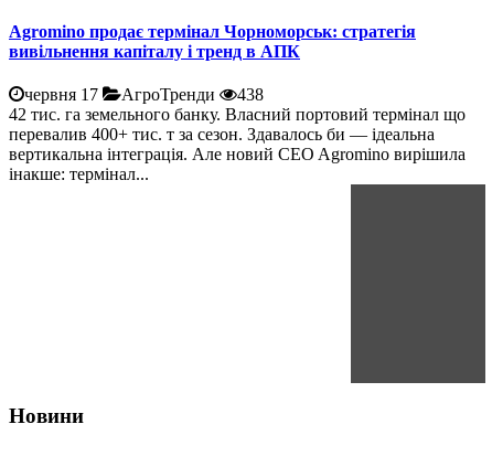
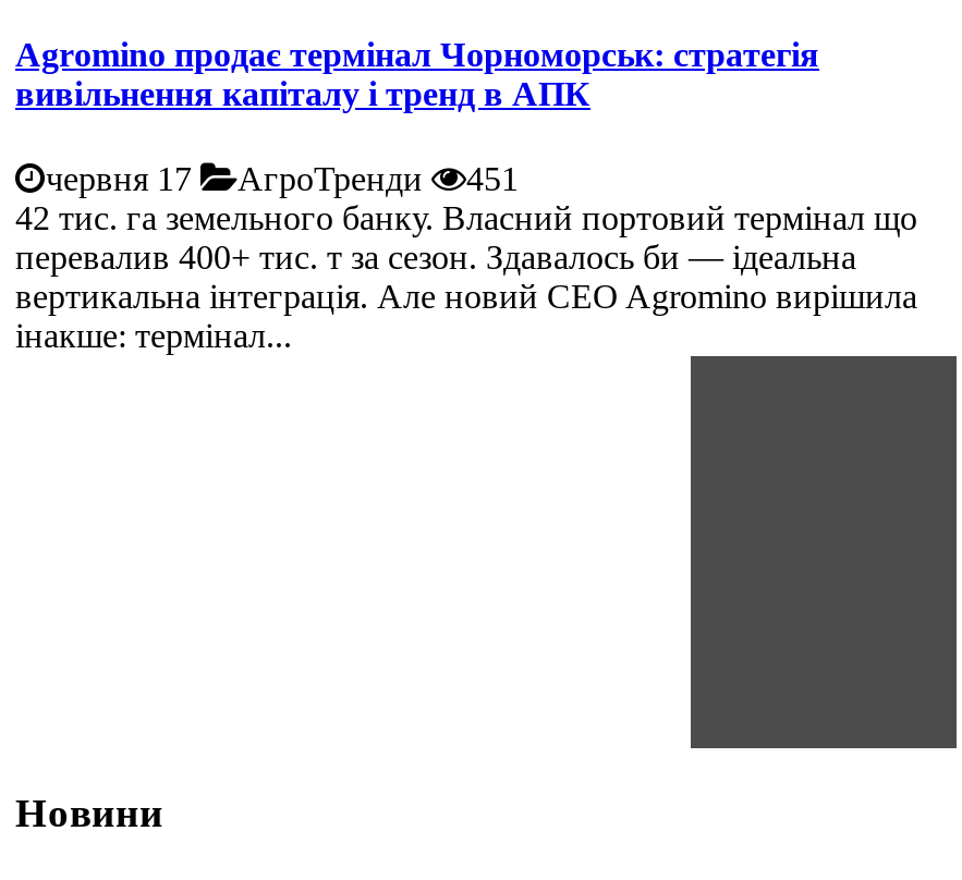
[24,85,264,104] червня 17 АгроТренди 438 -> [46,161,519,198] червня 17 АгроТренди 451

